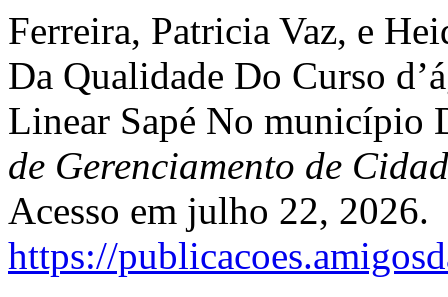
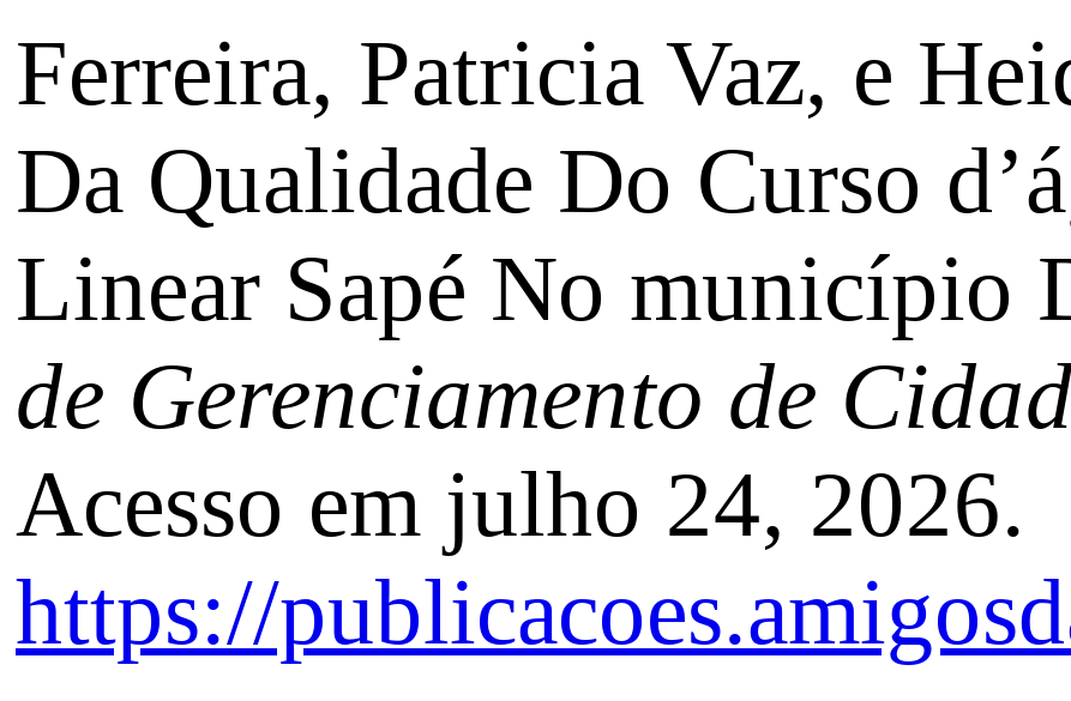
[8,189,429,232] Acesso em julho 22, 2026. -> [16,452,1025,555] Acesso em julho 24, 2026.

